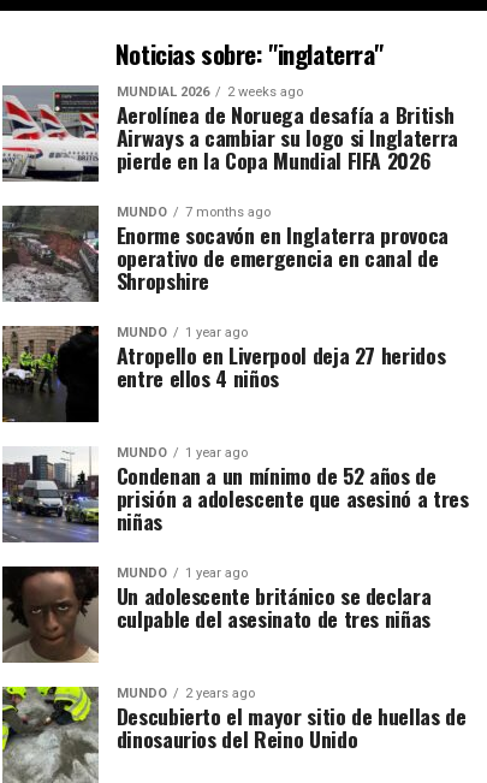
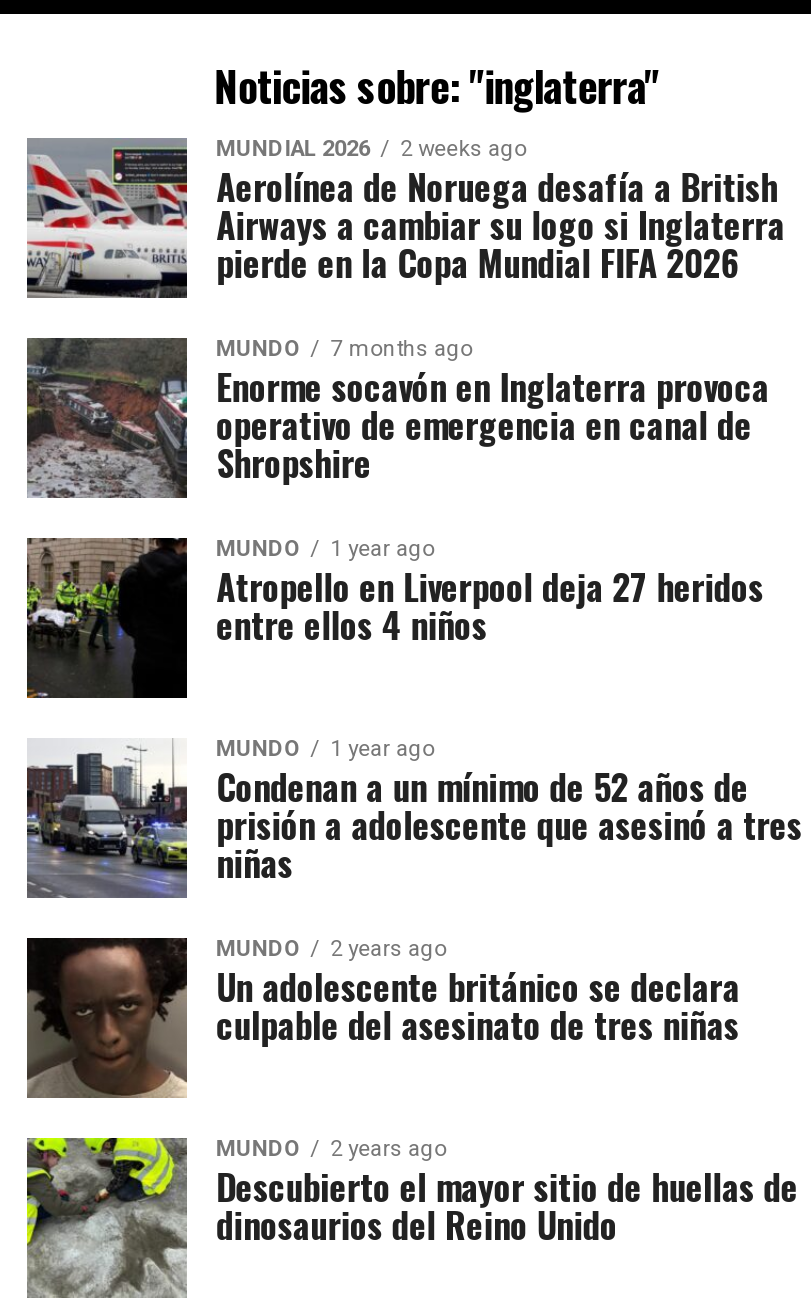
[116,565,247,580] MUNDO 1 year ago -> [216,935,446,961] MUNDO 2 years ago

